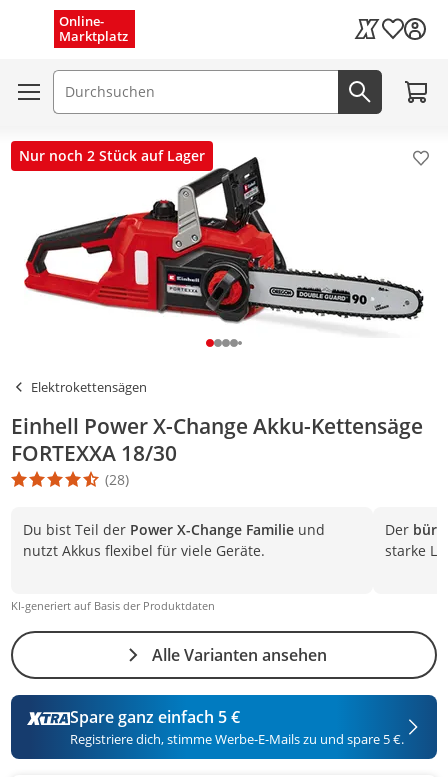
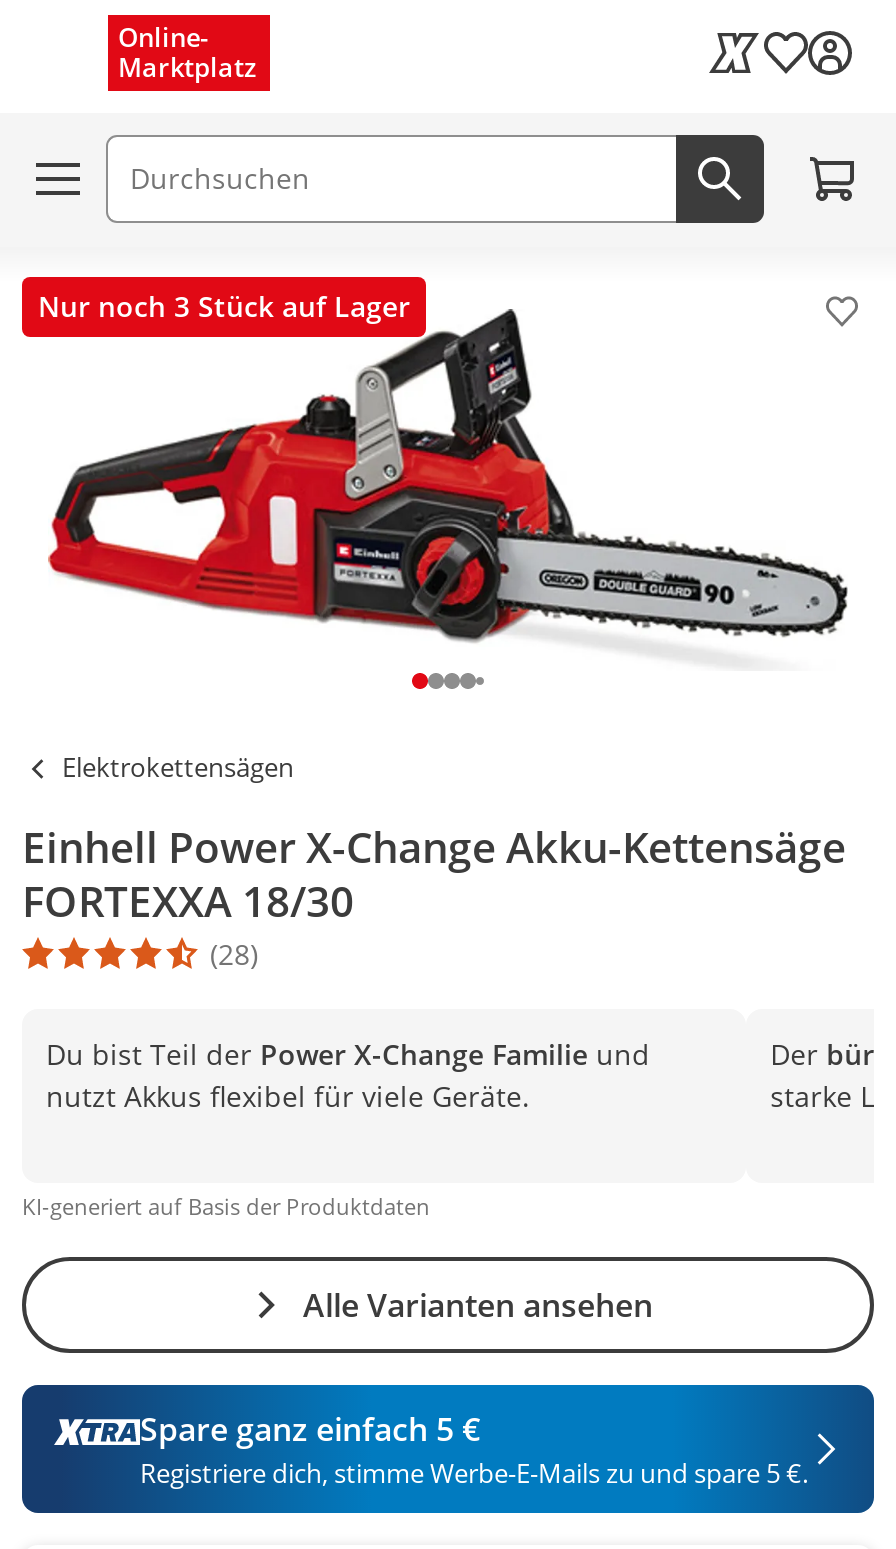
[19,146,205,165] Nur noch 2 Stück auf Lager -> [38,287,410,325] Nur noch 3 Stück auf Lager

